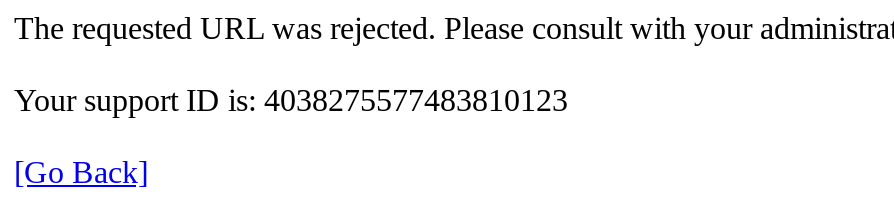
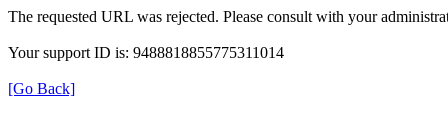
[14,83,568,117] Your support ID is: 4038275577483810123 -> [8,44,284,61] Your support ID is: 9488818855775311014

